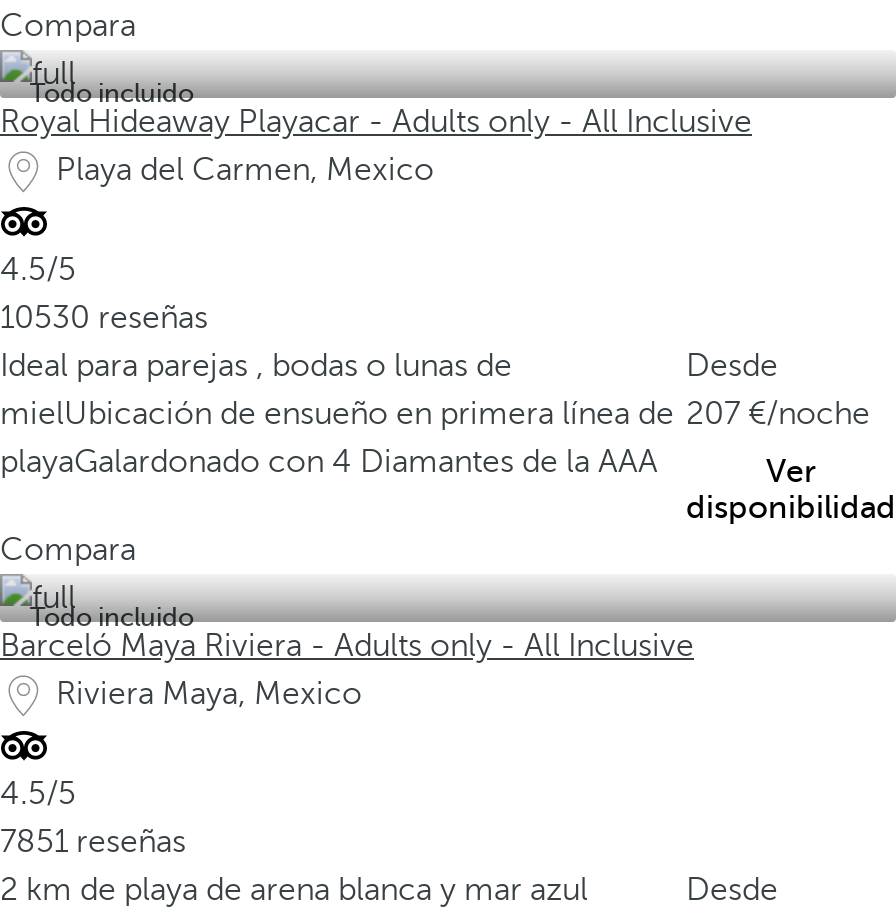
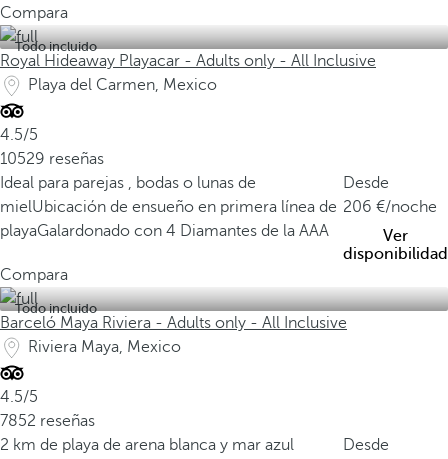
[0,300,208,336] 10530 reseñas -> [0,150,104,168] 10529 reseñas
[0,396,870,432] mielUbicación de ensueño en primera línea de 207 /noche -> [0,198,437,216] mielUbicación de ensueño en primera línea de 206 /noche
[0,824,186,860] 7851 reseñas -> [0,412,95,430] 7852 reseñas

